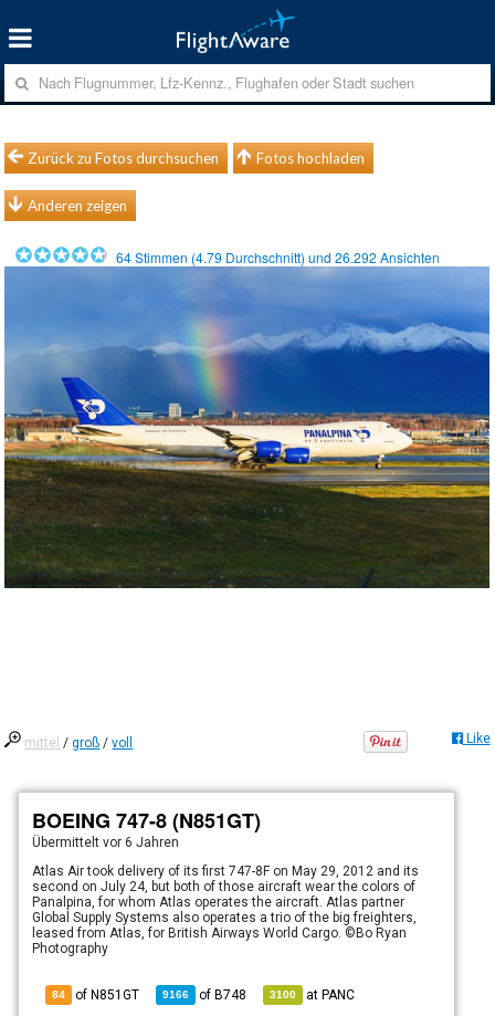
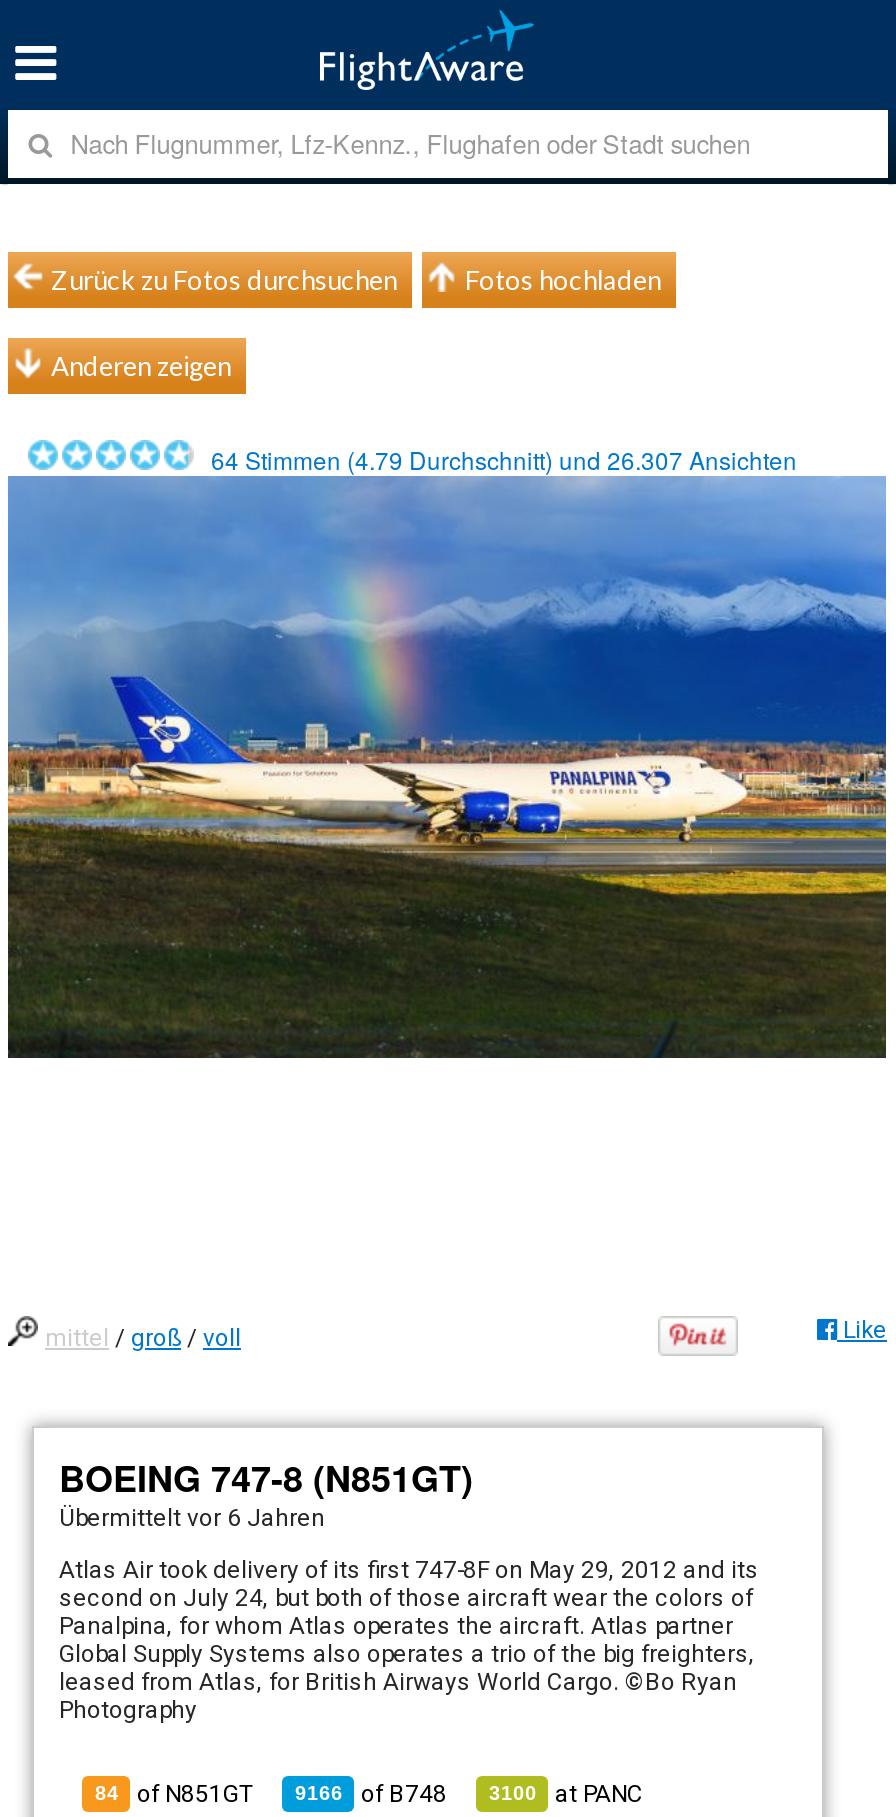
[117,247,447,266] 64 Stimmen (4.79 Durchschnitt) und 26.292 Ansichten -> [211,442,809,476] 64 Stimmen (4.79 Durchschnitt) und 26.307 Ansichten

